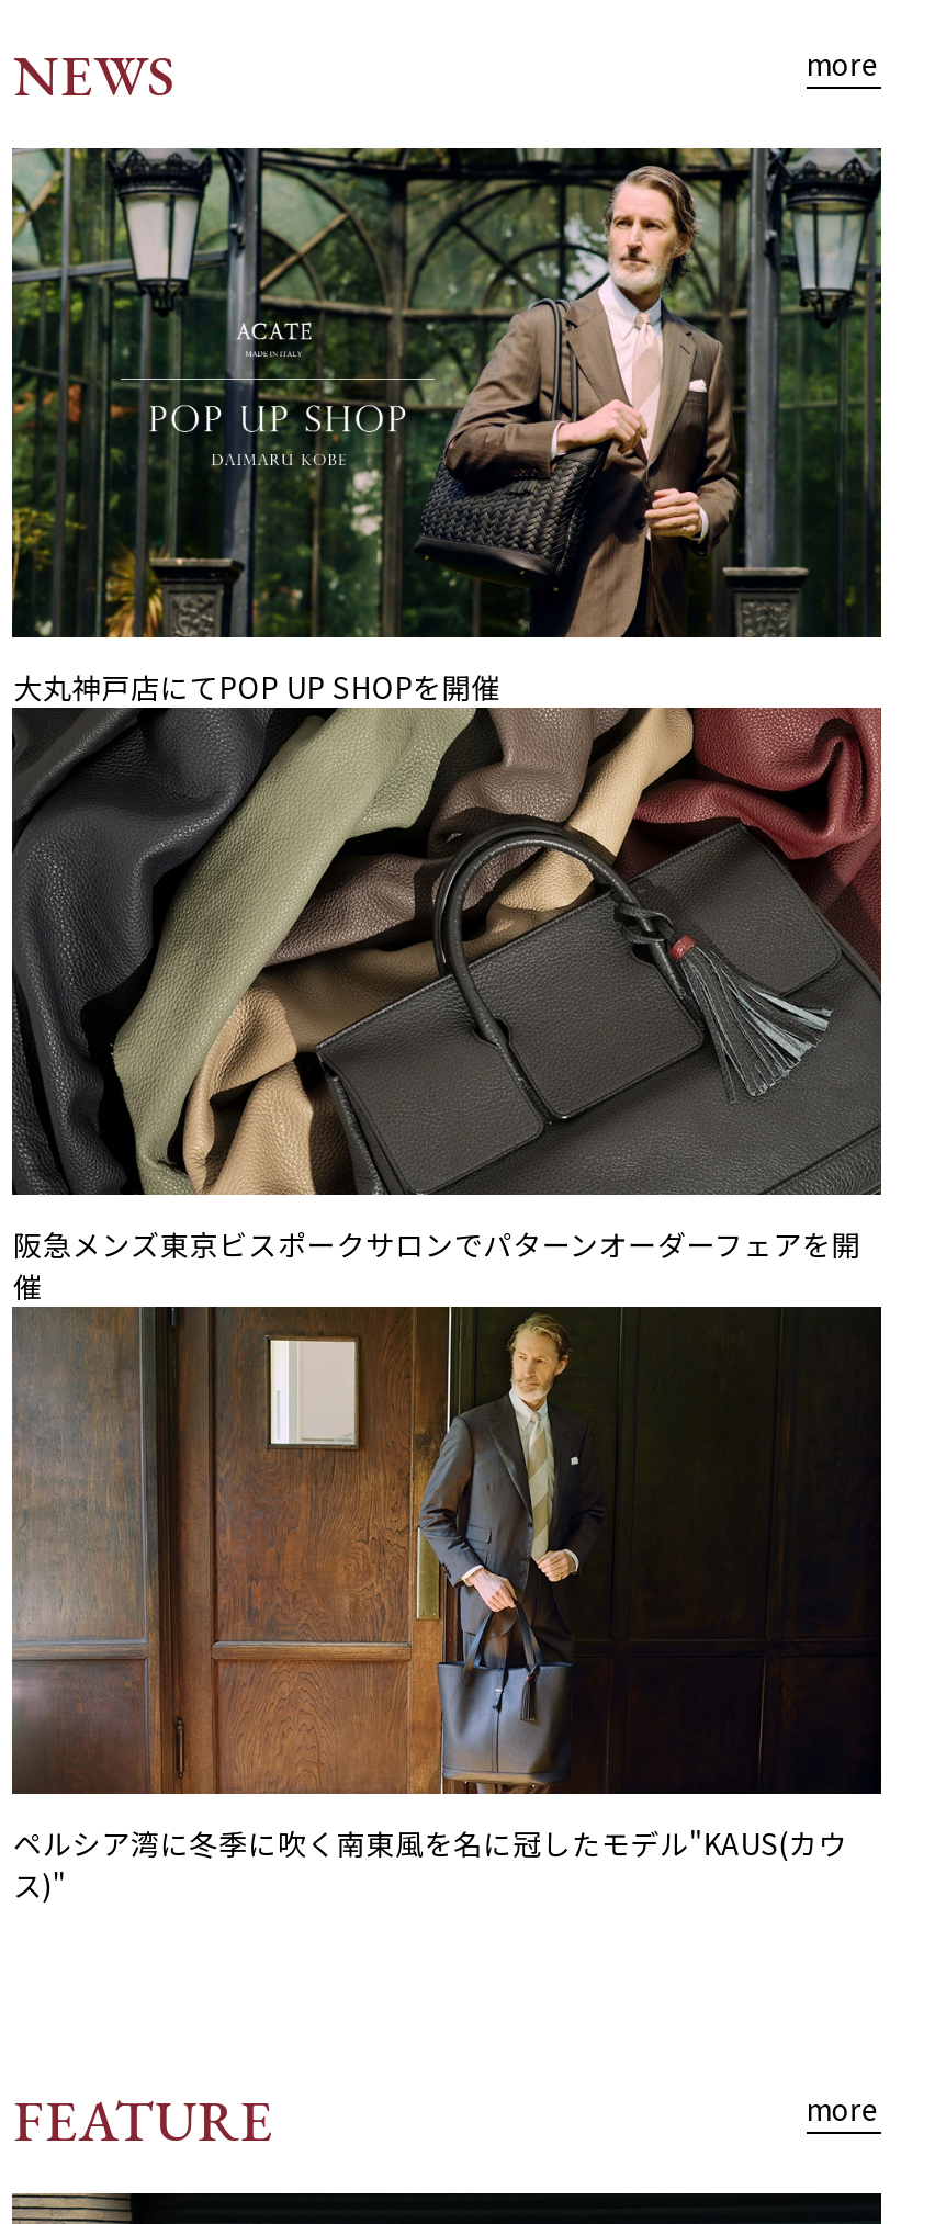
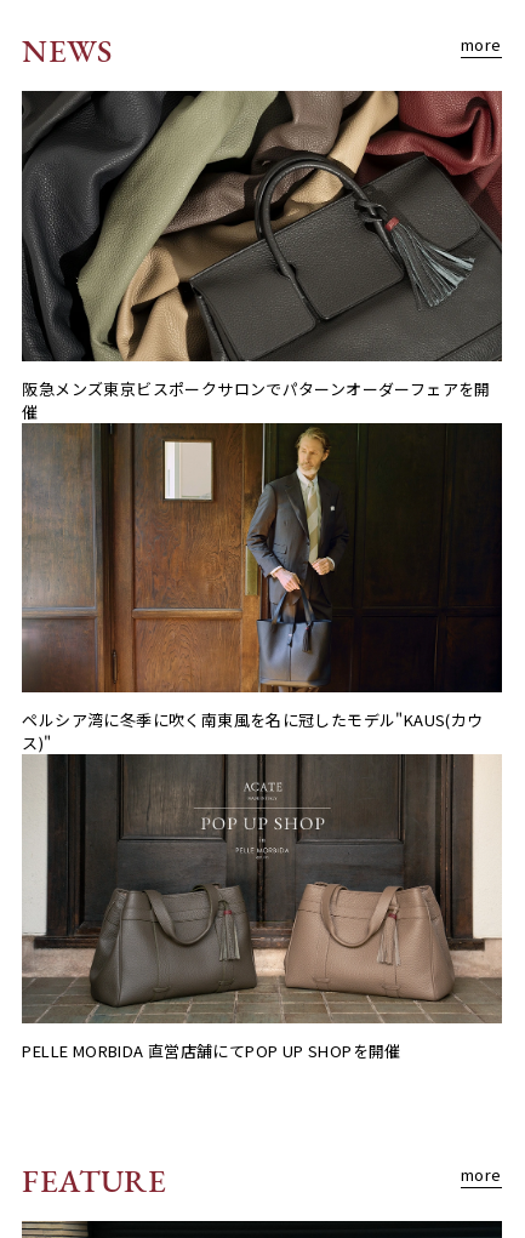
[10,146,883,706] [image] | 大丸神戸店にてPOP UP SHOPを開催 -> none
moved [10,703,883,1906] -> [21,90,503,754]: [image] | 阪急メンズ東京ビスポークサロンでパターンオーダーフェアを開 | 催 | ペルシア湾に冬季に吹く南東風を名に冠したモデル"KAUS(カウ | ス)"
none -> [22,753,503,1063] [image] | PELLE MORBIDA 直営店舗にてPOP UP SHOPを開催

